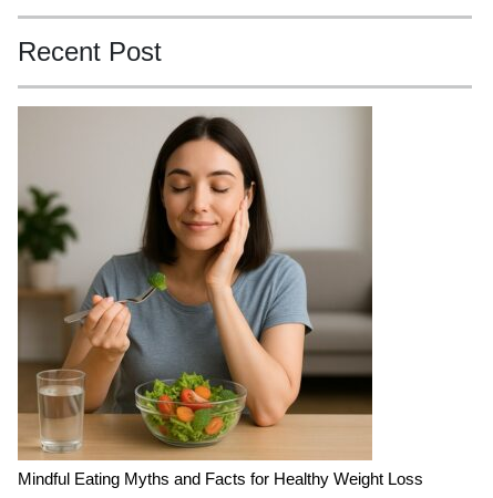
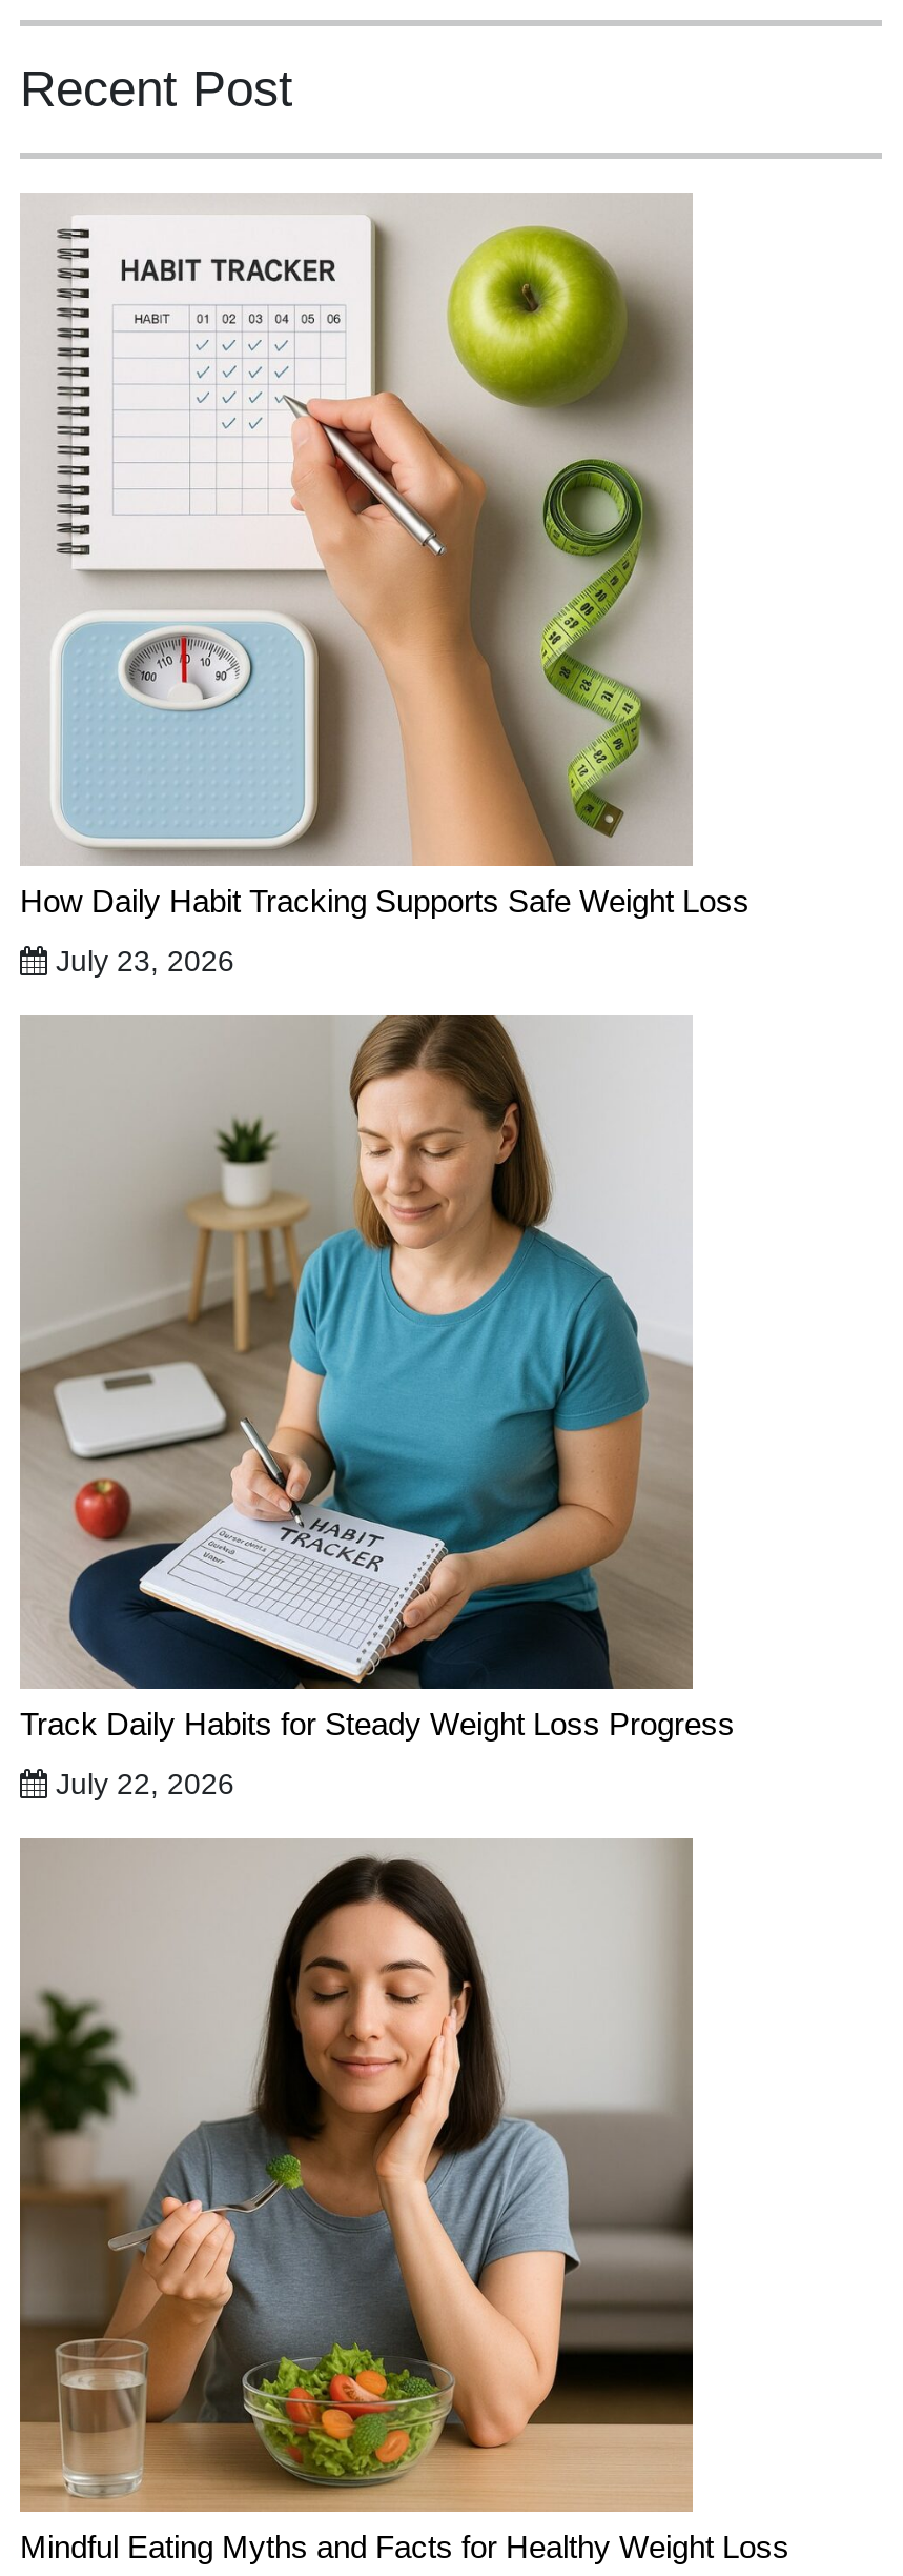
none -> [18,1013,735,1800] [image] | Track Daily Habits for Steady Weight Loss Progress | July 22, 2026
none -> [20,197,750,977] [image] | How Daily Habit Tracking Supports Safe Weight Loss | July 23, 2026

